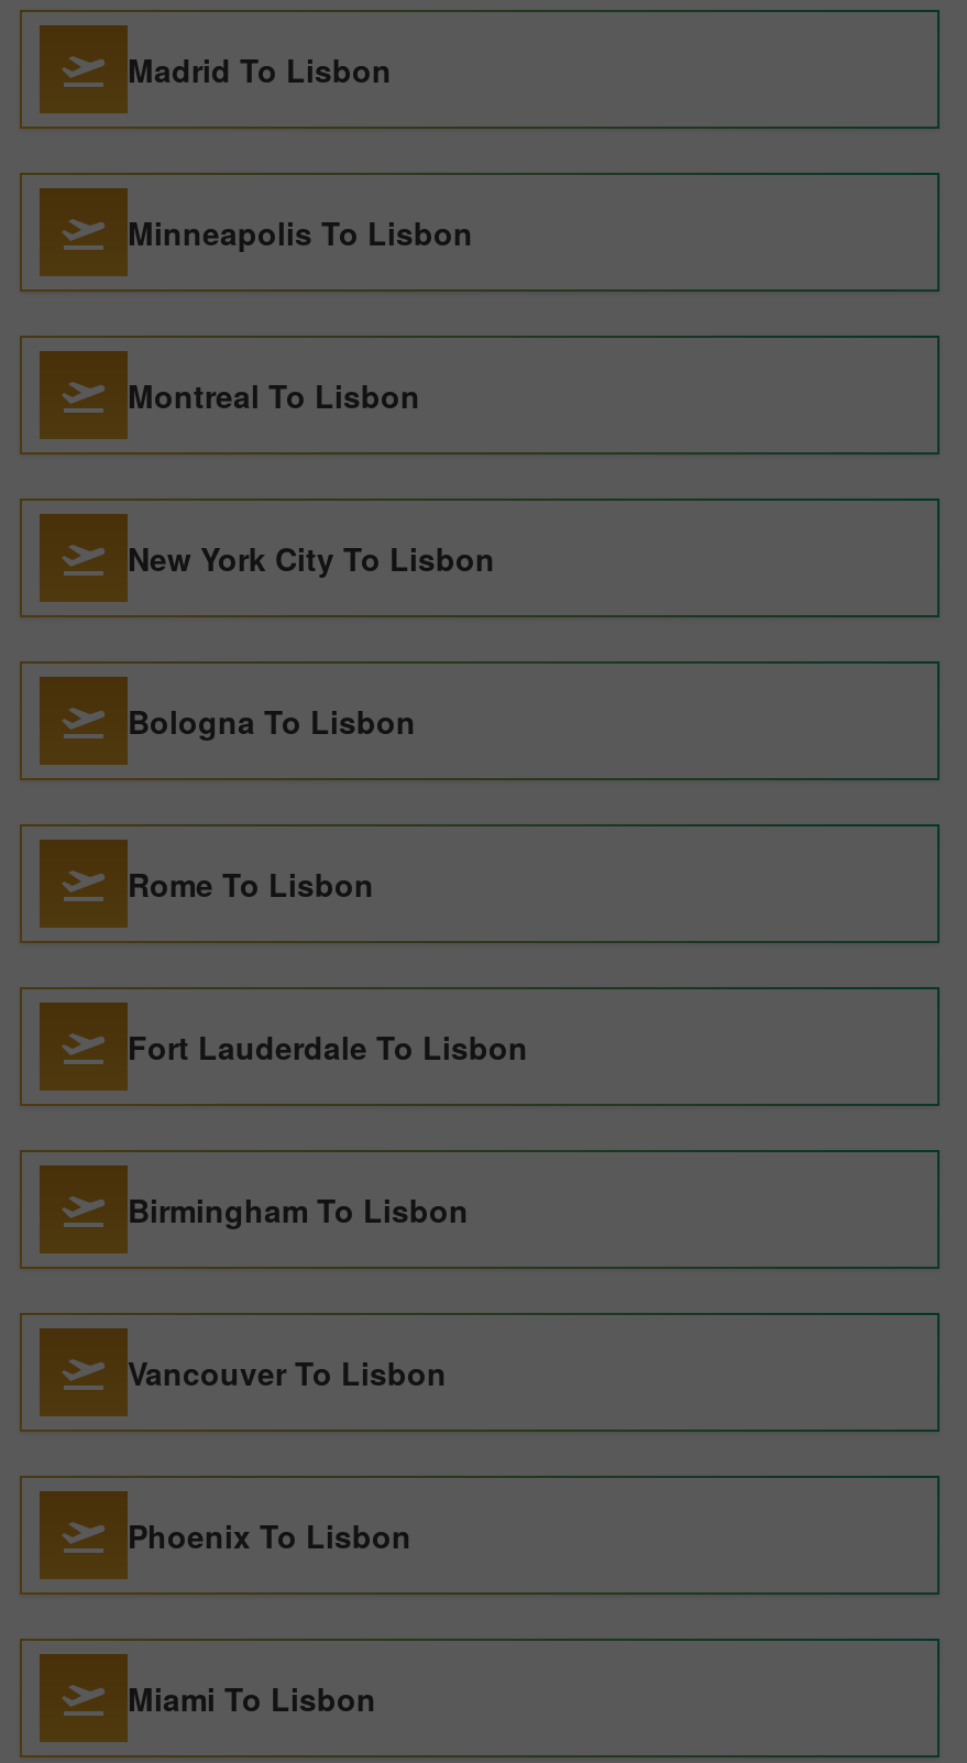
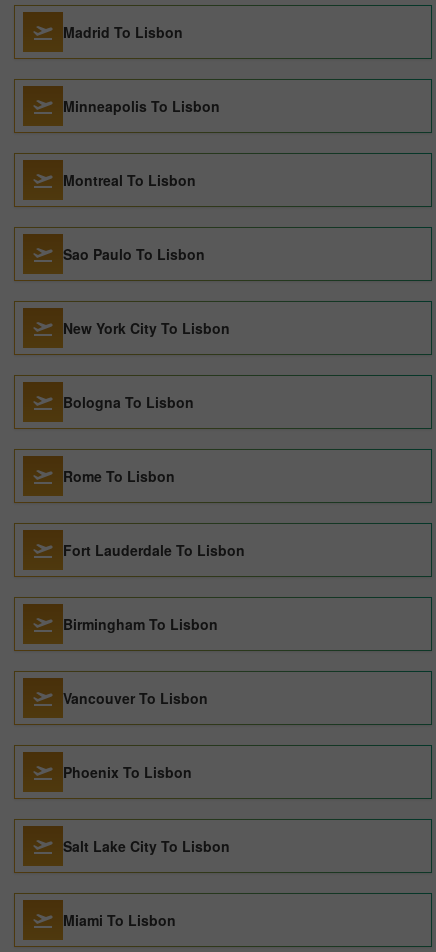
none -> [63,244,205,264] Sao Paulo To Lisbon
none -> [63,836,230,856] Salt Lake City To Lisbon

